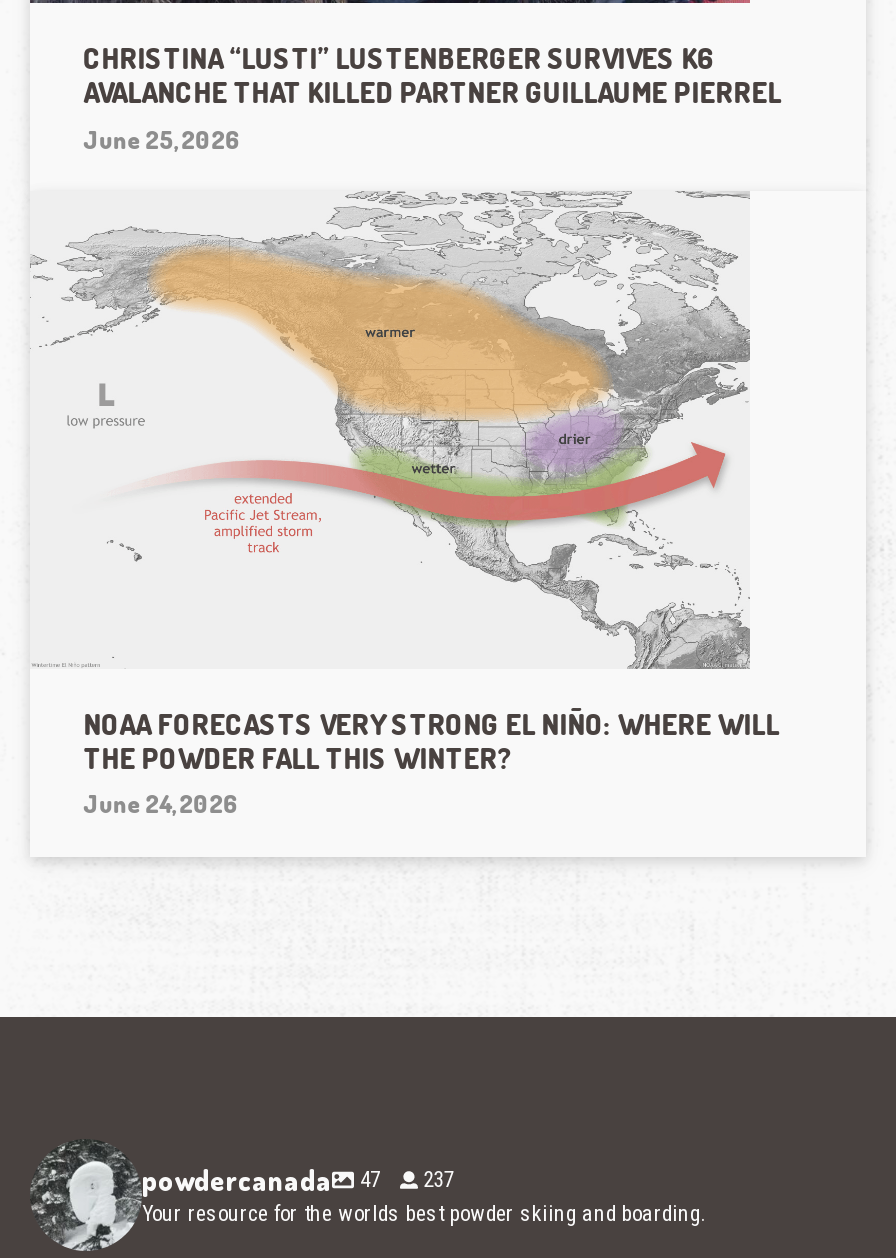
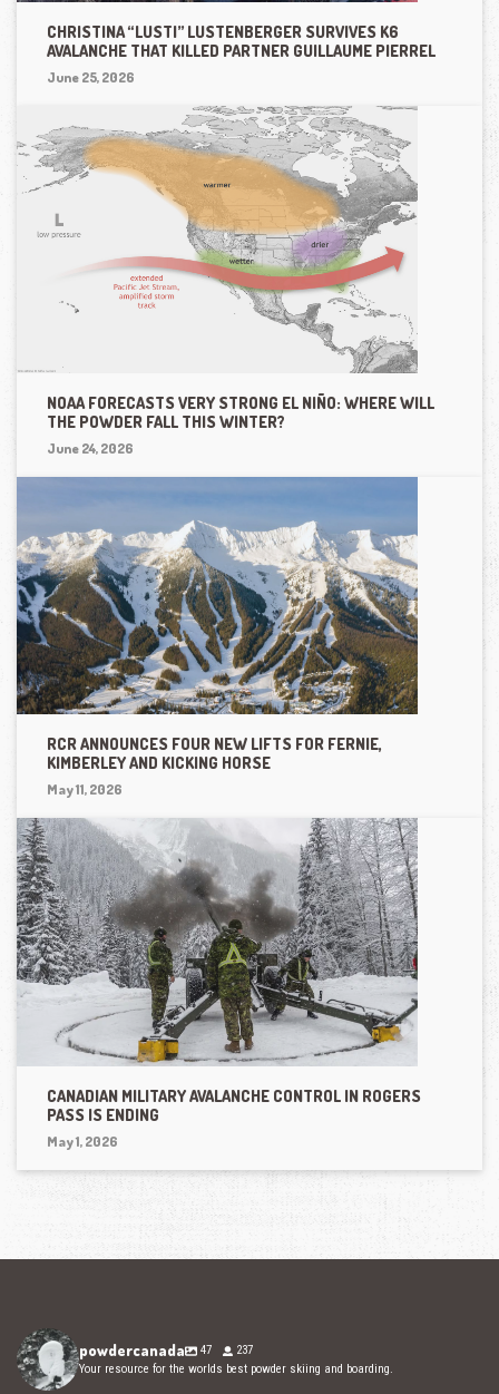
none -> [16,476,419,798] [image] | RCR ANNOUNCES FOUR NEW LIFTS FOR FERNIE, | KIMBERLEY AND KICKING HORSE | May 11, 2026
none -> [16,800,421,1150] [image] | CANADIAN MILITARY AVALANCHE CONTROL IN ROGERS | PASS IS ENDING | May 1, 2026

